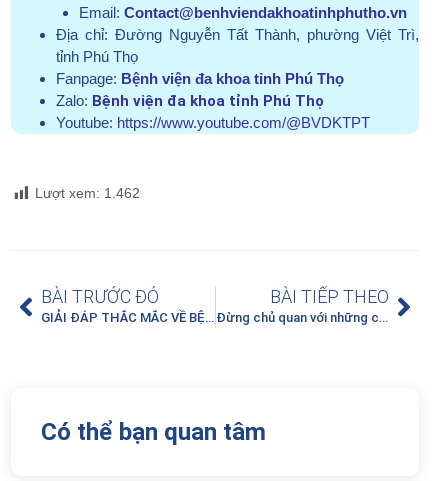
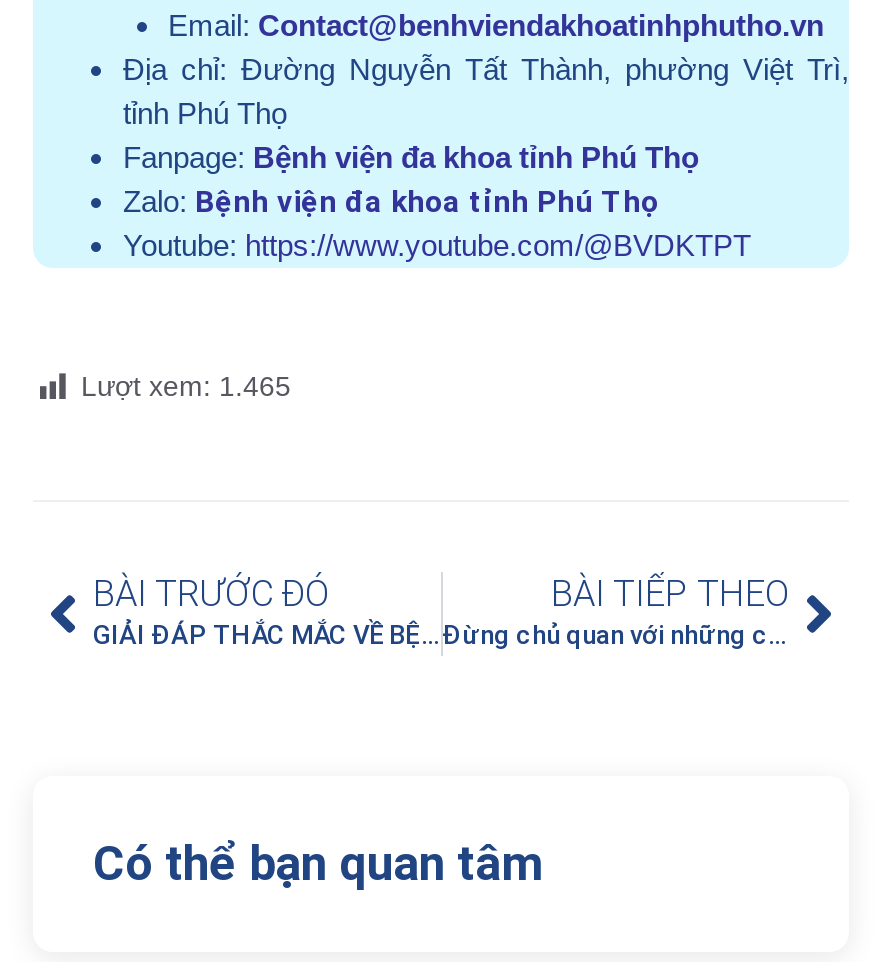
[35,185,140,201] Lượt xem: 1.462 -> [81,370,291,402] Lượt xem: 1.465

